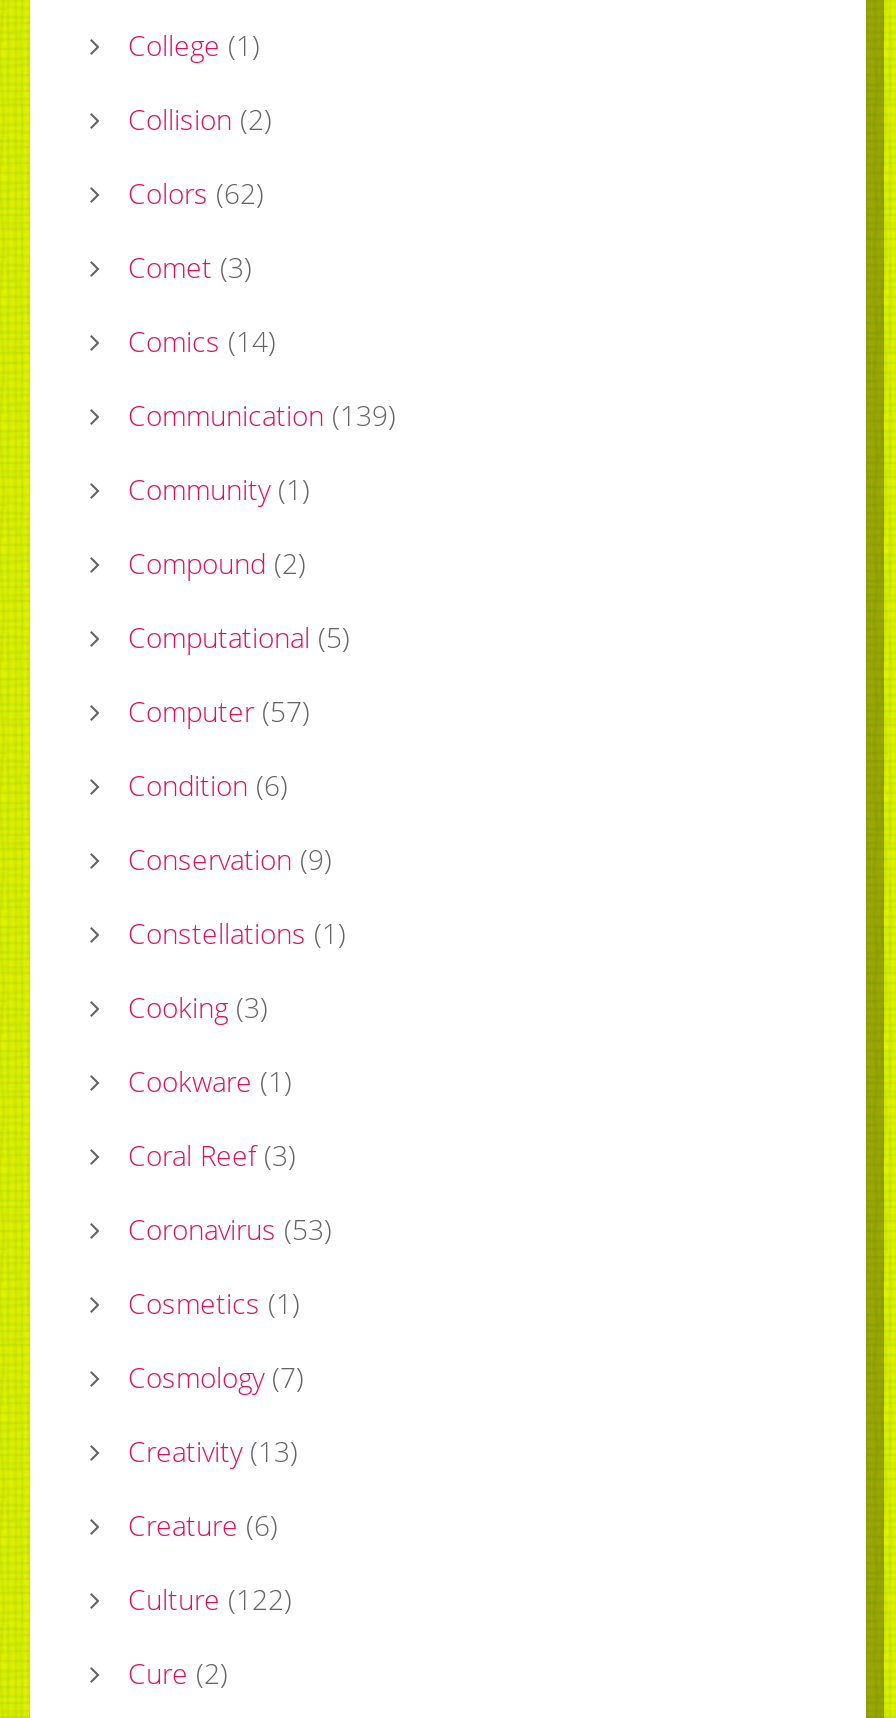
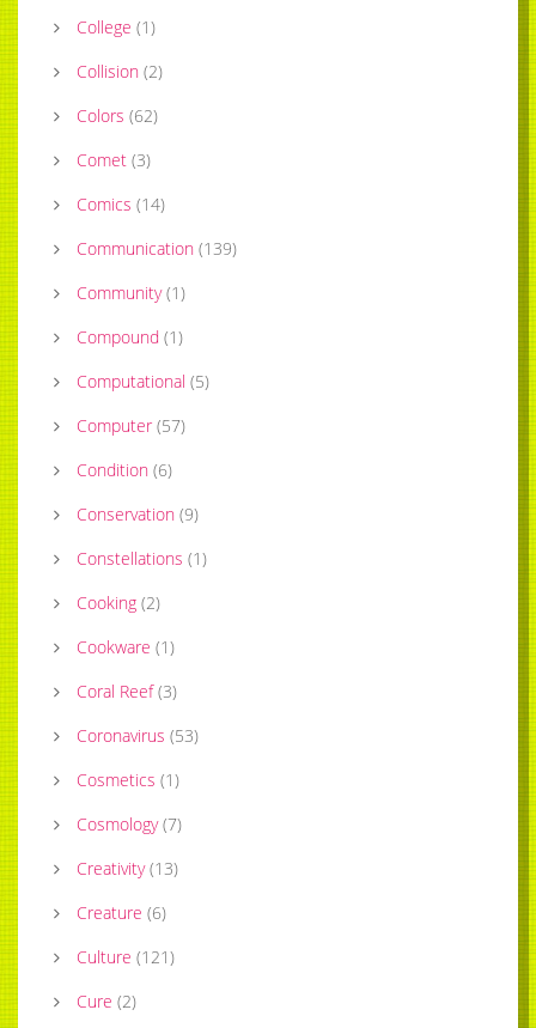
[128,543,306,581] Compound (2) -> [77,325,183,348] Compound (1)
[128,987,268,1025] Cooking (3) -> [77,591,160,613] Cooking (2)
[128,1579,292,1617] Culture (122) -> [77,945,175,968] Culture (121)

